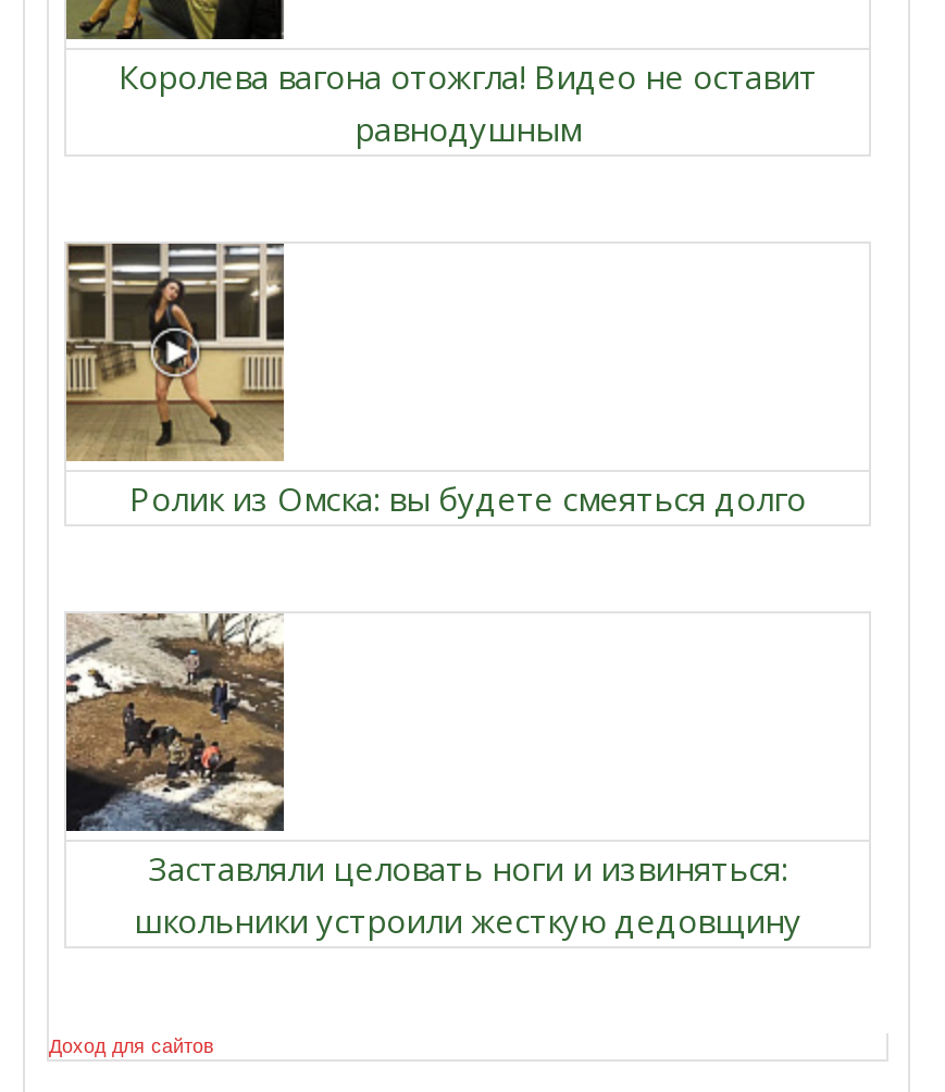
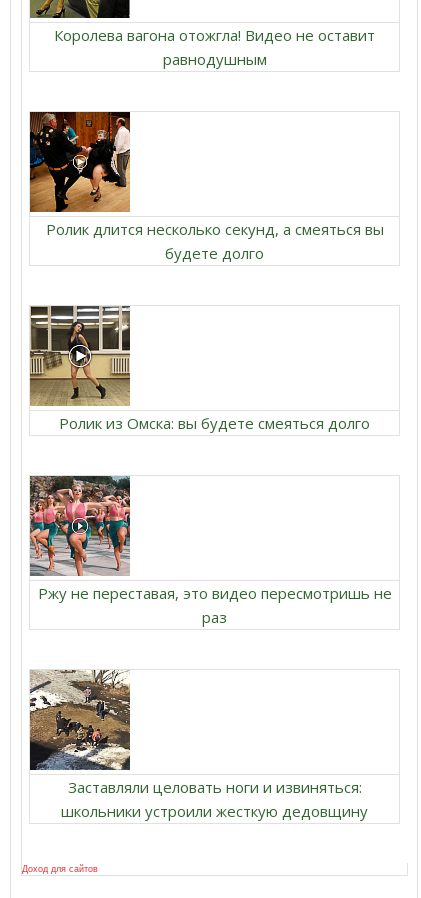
none -> [29,111,383,263] [image] | Ролик длится несколько секунд, а смеяться вы | будете долго
none -> [30,475,391,627] [image] | Ржу не переставая, это видео пересмотришь не | раз

